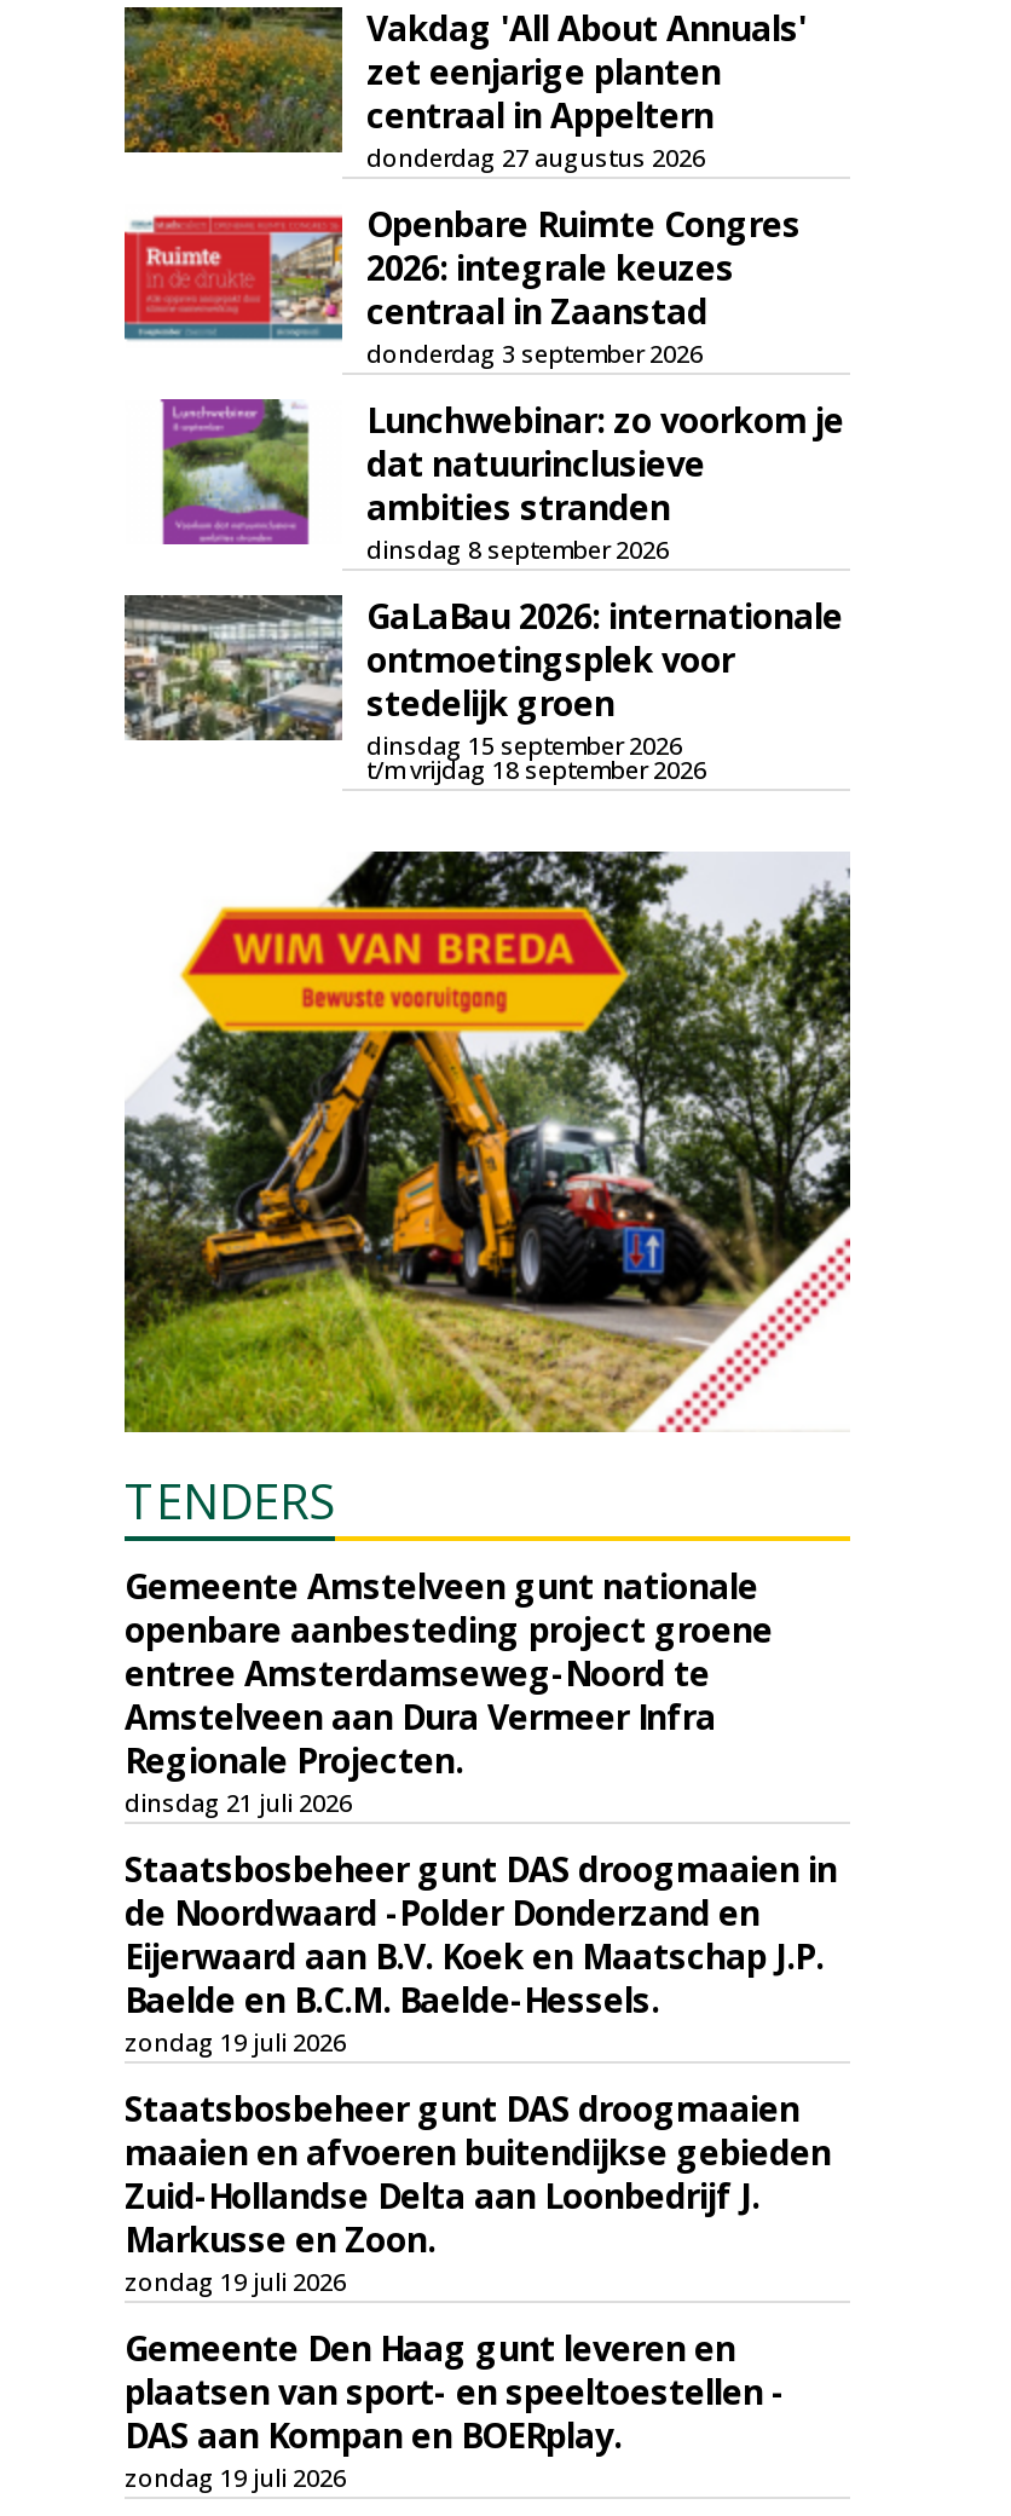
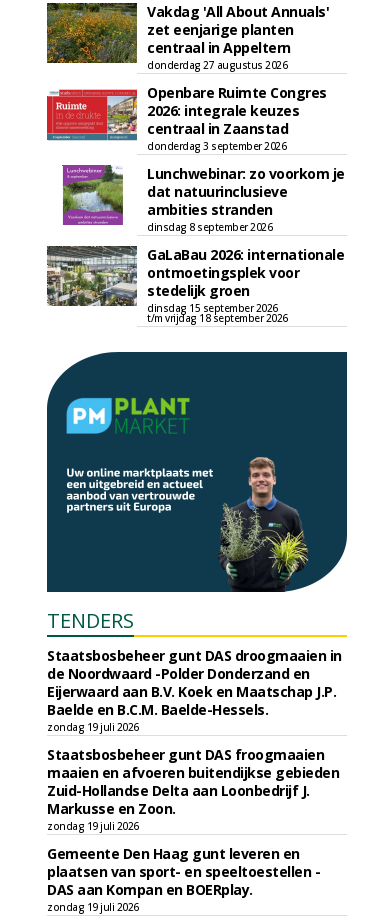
[122,852,853,1435] [image] -> [46,351,348,593] [image]
[125,1563,773,1819] Gemeente Amstelveen gunt nationale | openbare aanbesteding project groene | entree Amsterdamseweg-Noord te | Amstelveen aan Dura Vermeer Infra | Regionale Projecten. | dinsdag 21 juli 2026 -> none
[125,2085,799,2131] Staatsbosbeheer gunt DAS droogmaaien -> [47,745,324,764] Staatsbosbeheer gunt DAS froogmaaien

